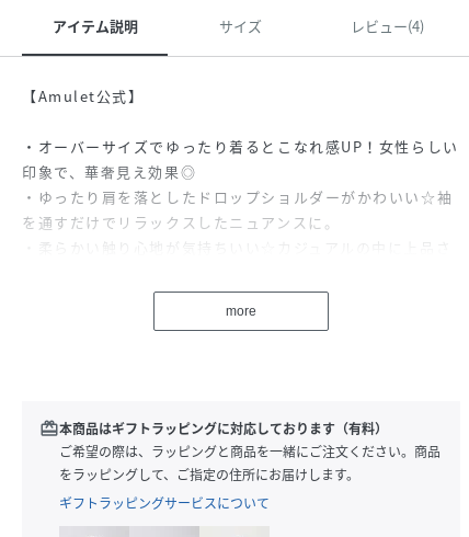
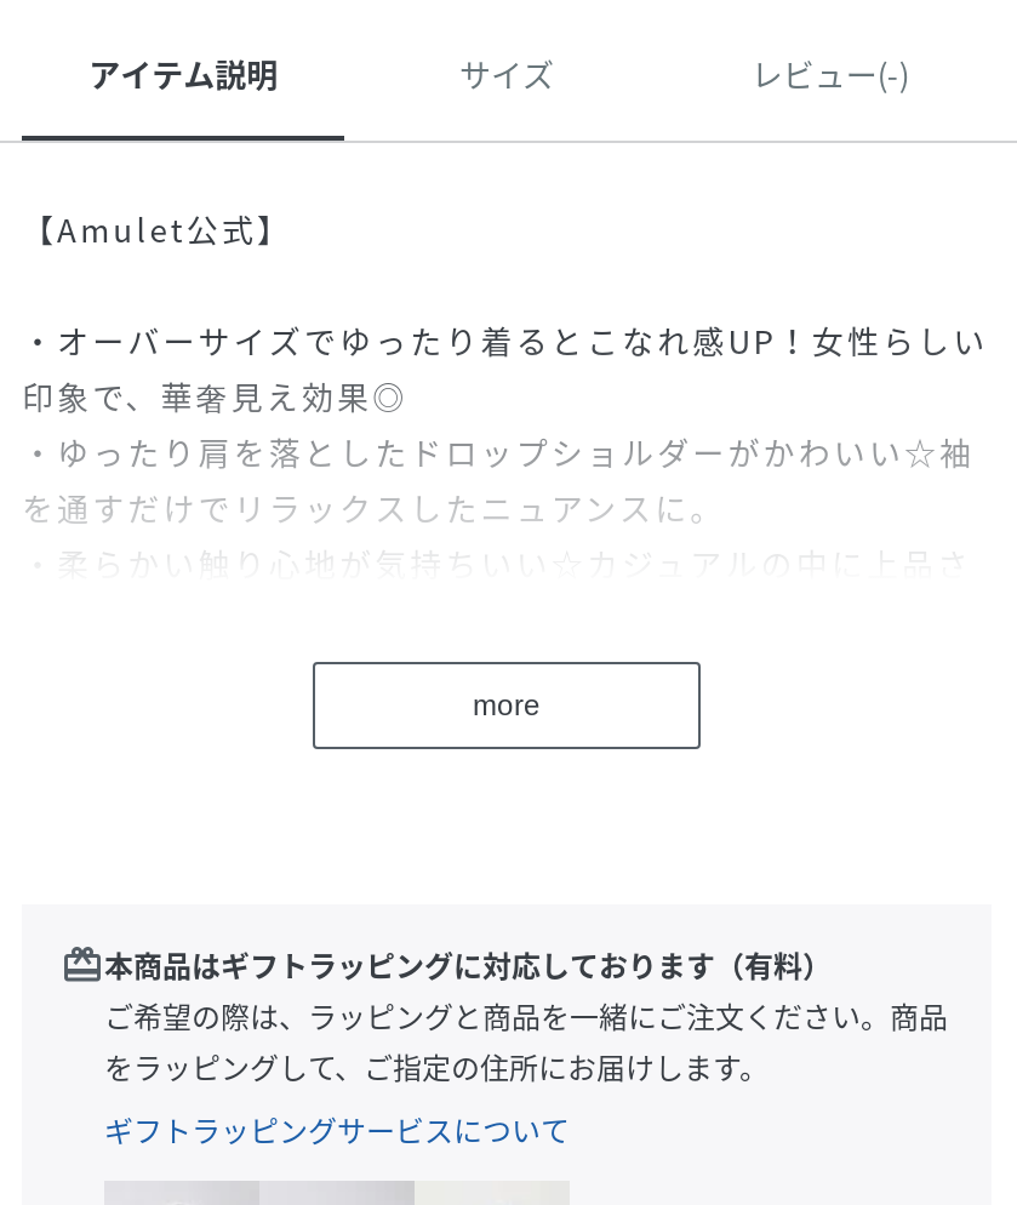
[350,15,424,36] レビュー(4) -> [751,50,909,96] レビュー(-)

